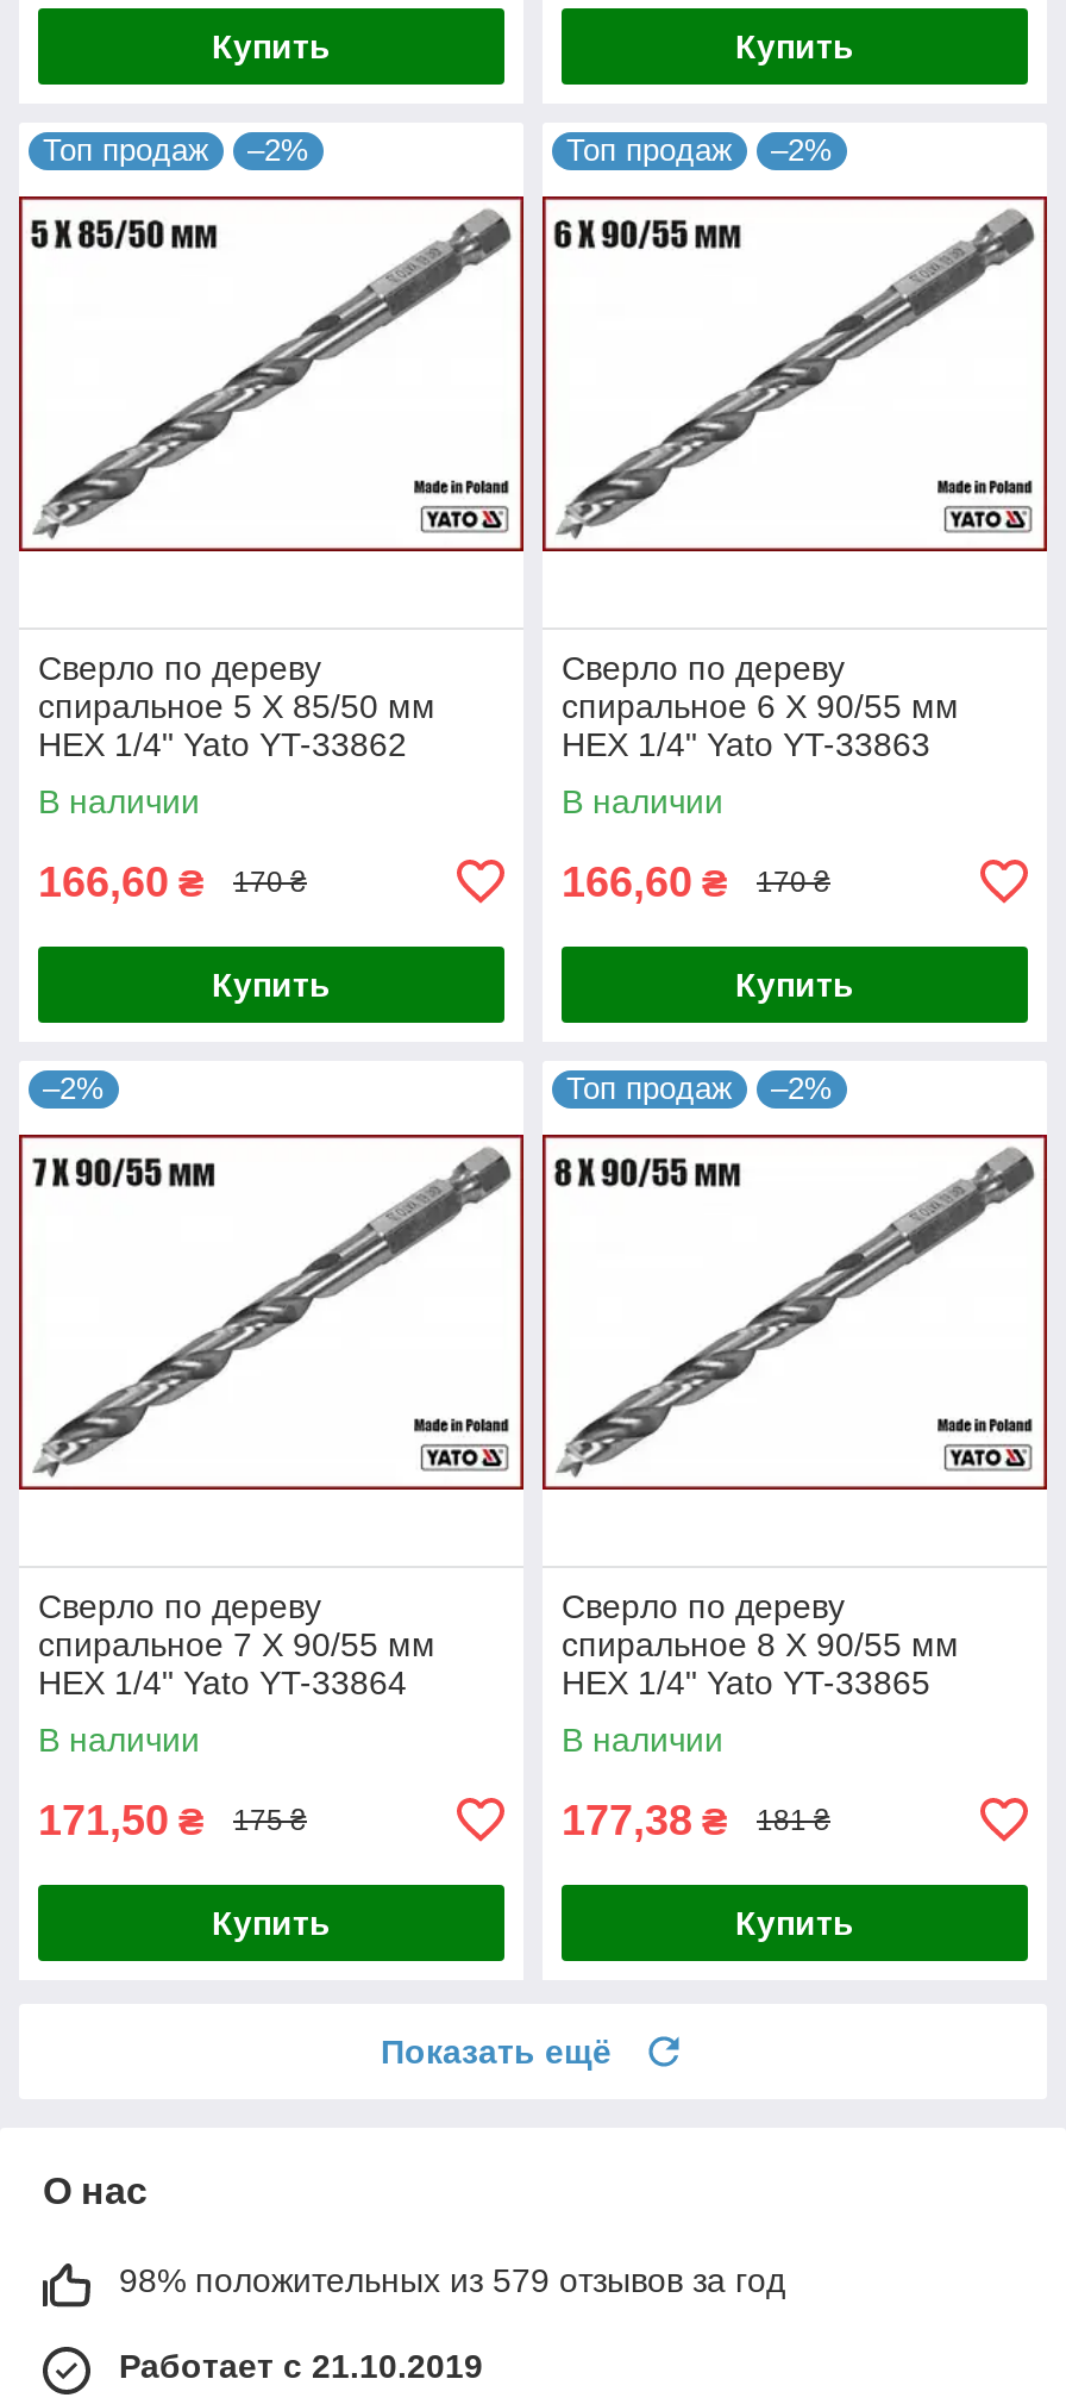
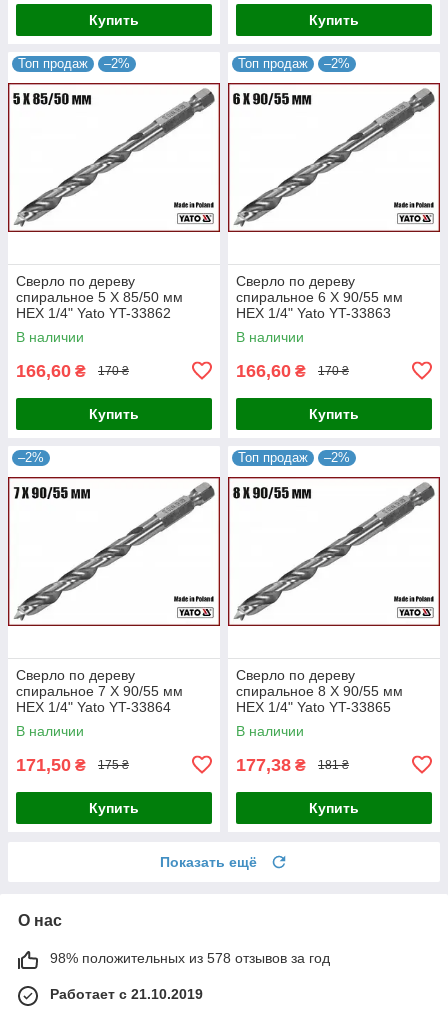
[119,2261,785,2299] 98% положительных из 579 отзывов за год -> [50,950,330,966] 98% положительных из 578 отзывов за год

